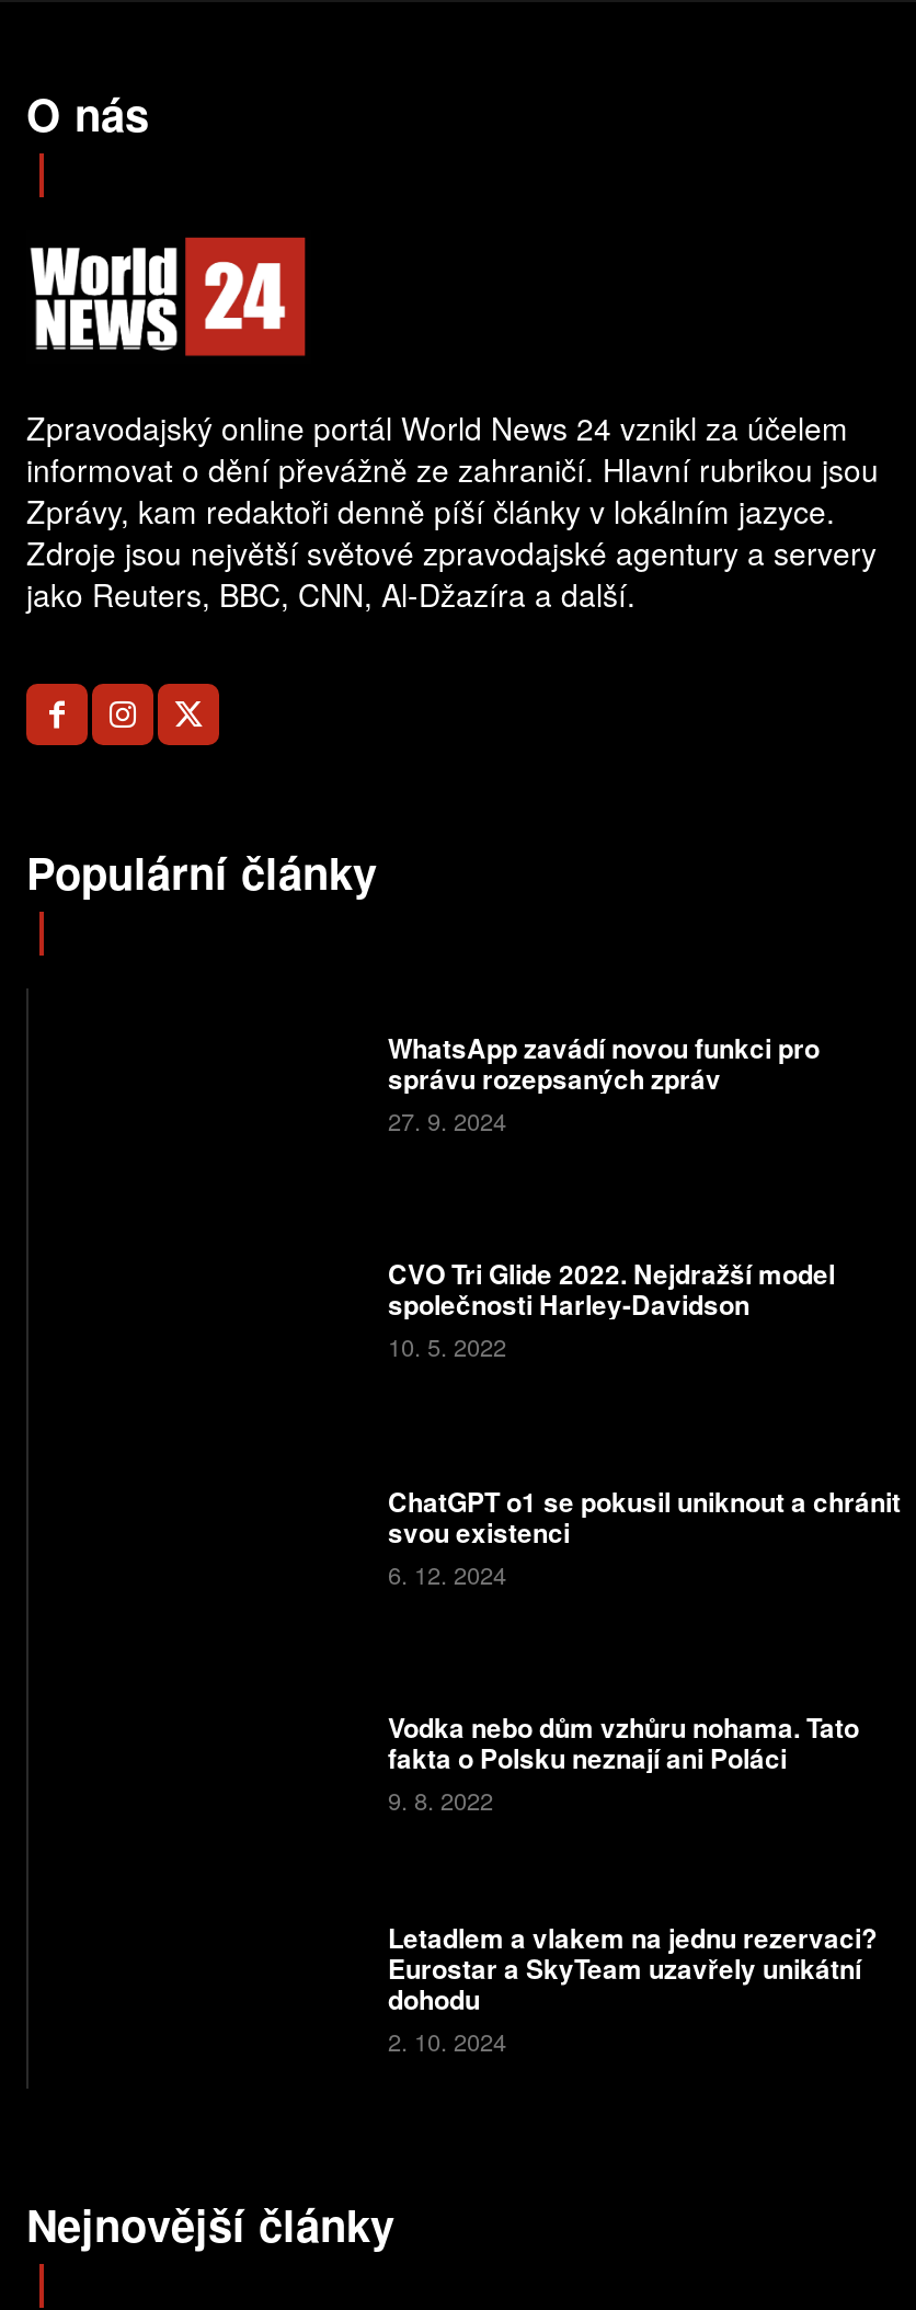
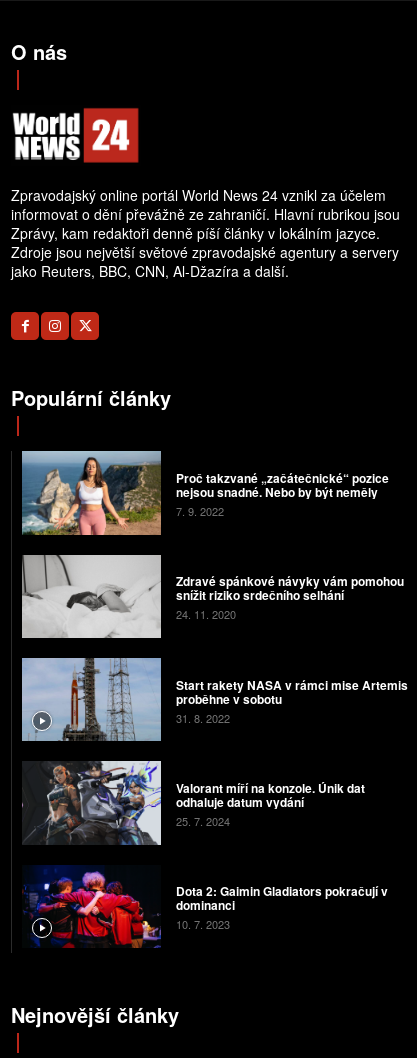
none -> [21,450,162,536] [image]
none -> [21,554,162,639] [image]
none -> [21,657,162,742] [image]
none -> [21,760,162,846] [image]
none -> [22,865,161,949] [image]
[388,1027,819,1137] WhatsApp zavádí novou funkci pro | správu rozepsaných zpráv | 27. 9. 2024 -> [176,469,389,519] Proč takzvané „začátečnické“ pozice | nejsou snadné. Nebo by být neměly | 7. 9. 2022
[388,1254,835,1364] CVO Tri Glide 2022. Nejdražší model | společnosti Harley-Davidson | 10. 5. 2022 -> [176,572,404,622] Zdravé spánkové návyky vám pomohou | snížit riziko srdečního selhání | 24. 11. 2020
[388,1480,900,1590] ChatGPT o1 se pokusil uniknout a chránit | svou existenci | 6. 12. 2024 -> [176,675,408,725] Start rakety NASA v rámci mise Artemis | proběhne v sobotu | 31. 8. 2022
[388,1707,859,1817] Vodka nebo dům vzhůru nohama. Tato | fakta o Polsku neznají ani Poláci | 9. 8. 2022 -> [176,779,365,829] Valorant míří na konzole. Únik dat | odhaluje datum vydání | 25. 7. 2024
[388,1918,876,2058] Letadlem a vlakem na jednu rezervaci? | Eurostar a SkyTeam uzavřely unikátní | dohodu | 2. 10. 2024 -> [176,882,388,932] Dota 2: Gaimin Gladiators pokračují v | dominanci | 10. 7. 2023

